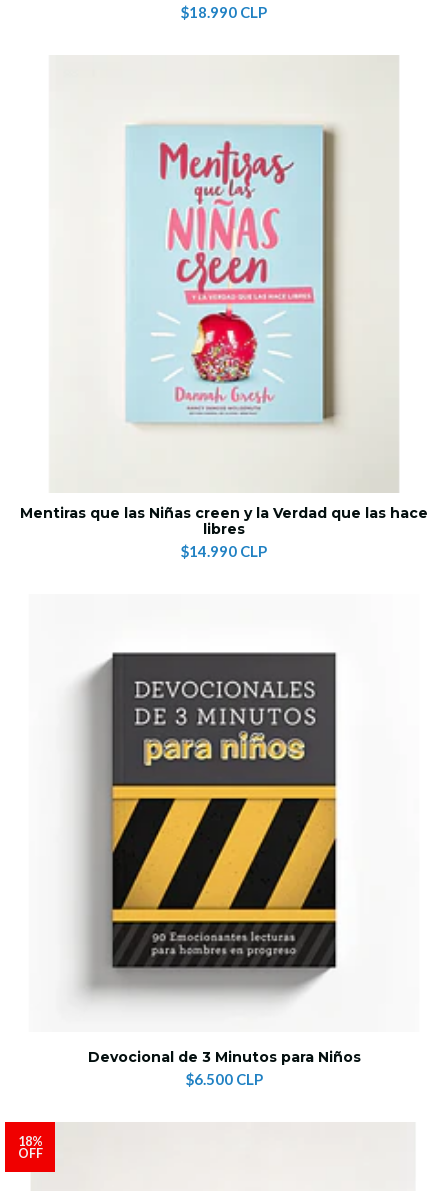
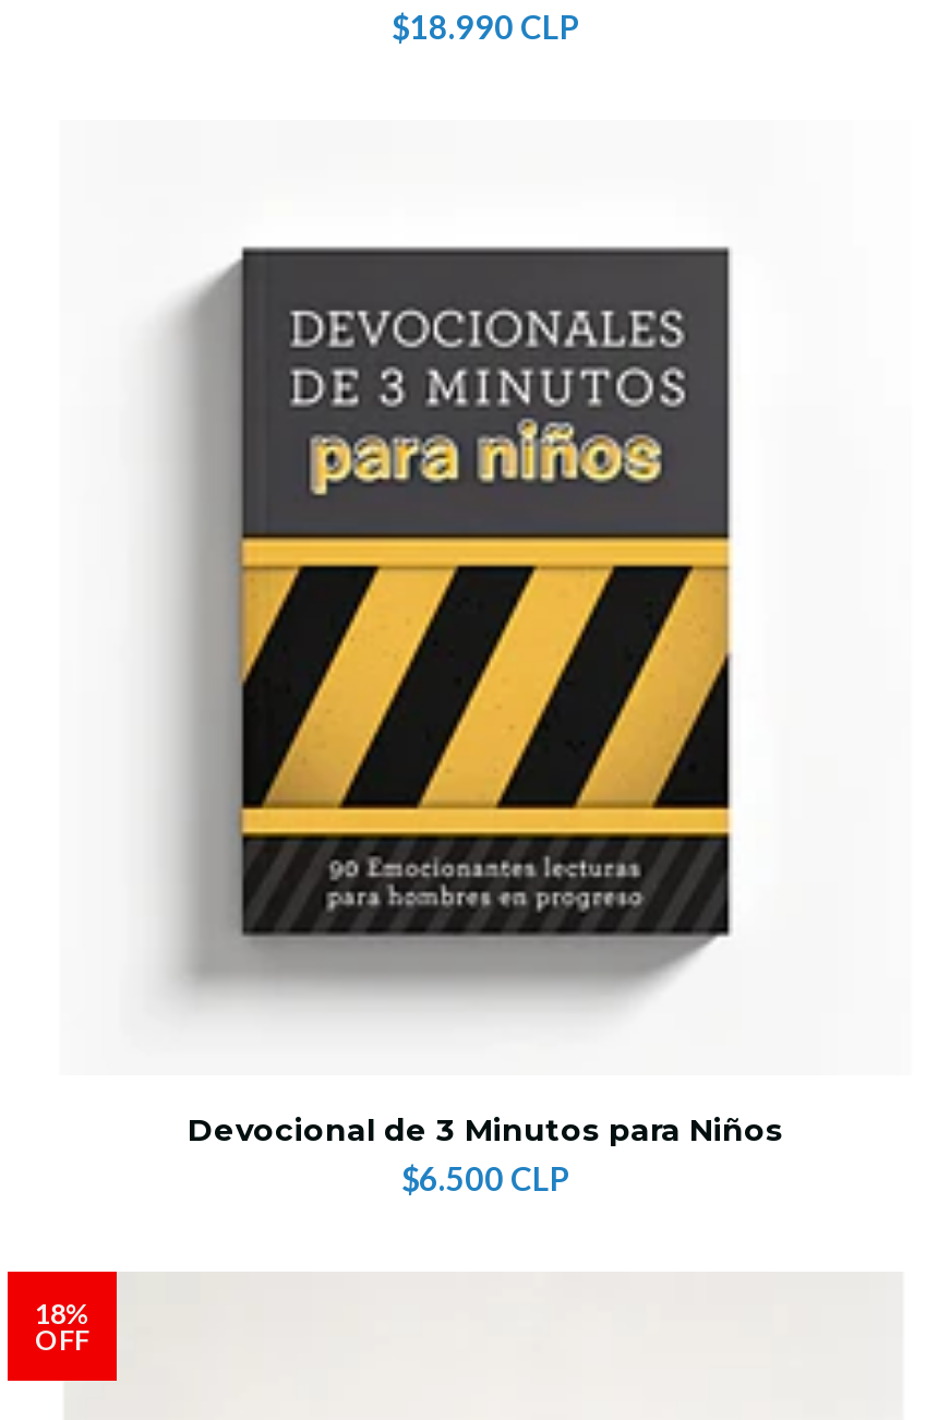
[20,56,428,560] [image] | Mentiras que las Niñas creen y la Verdad que las hace | libres | $14.990 CLP -> none

